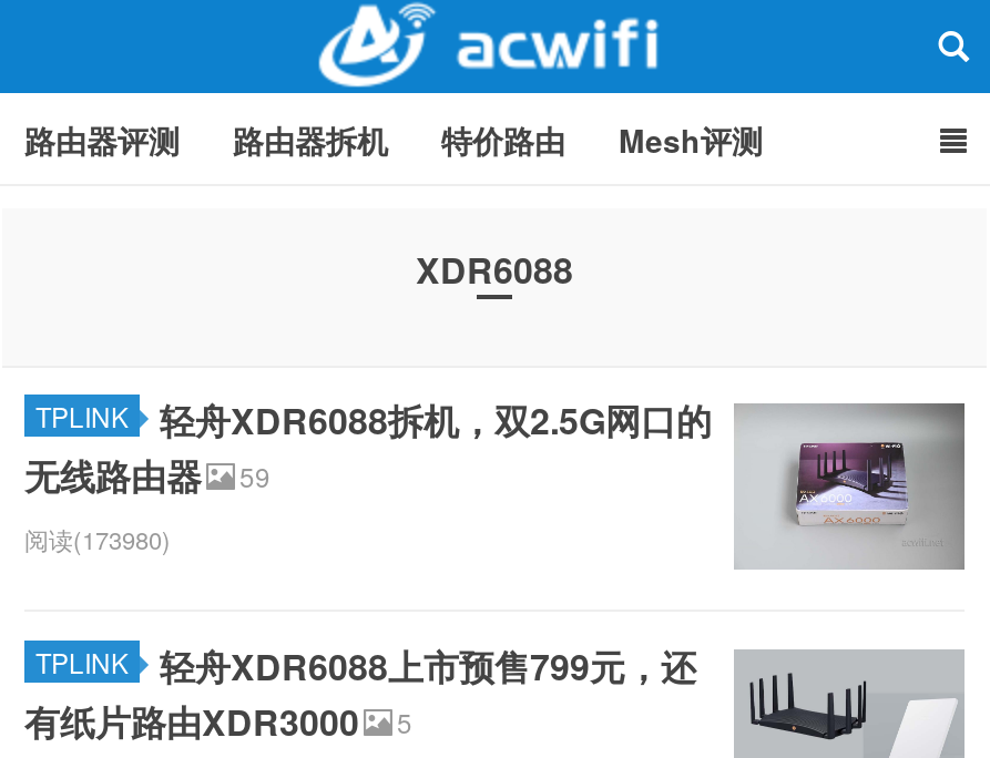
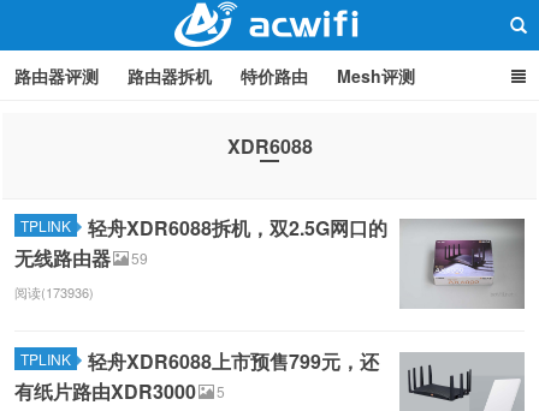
[24,521,171,556] 阅读(173980) -> [14,282,94,302] 阅读(173936)

